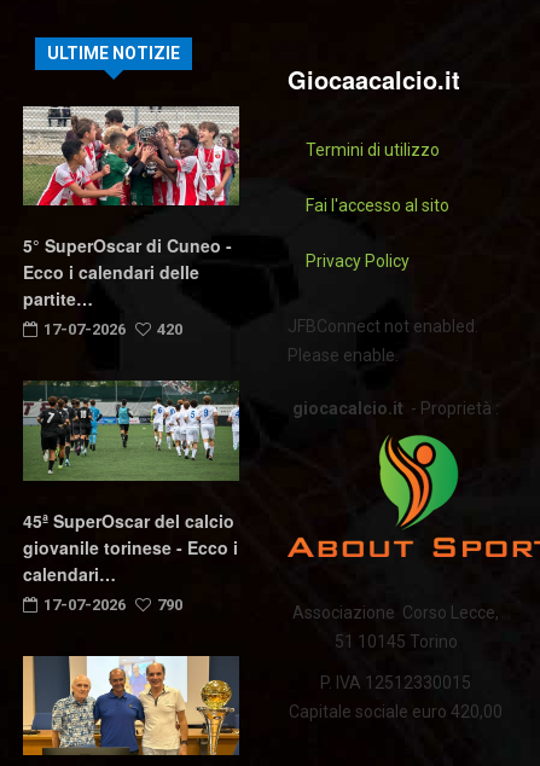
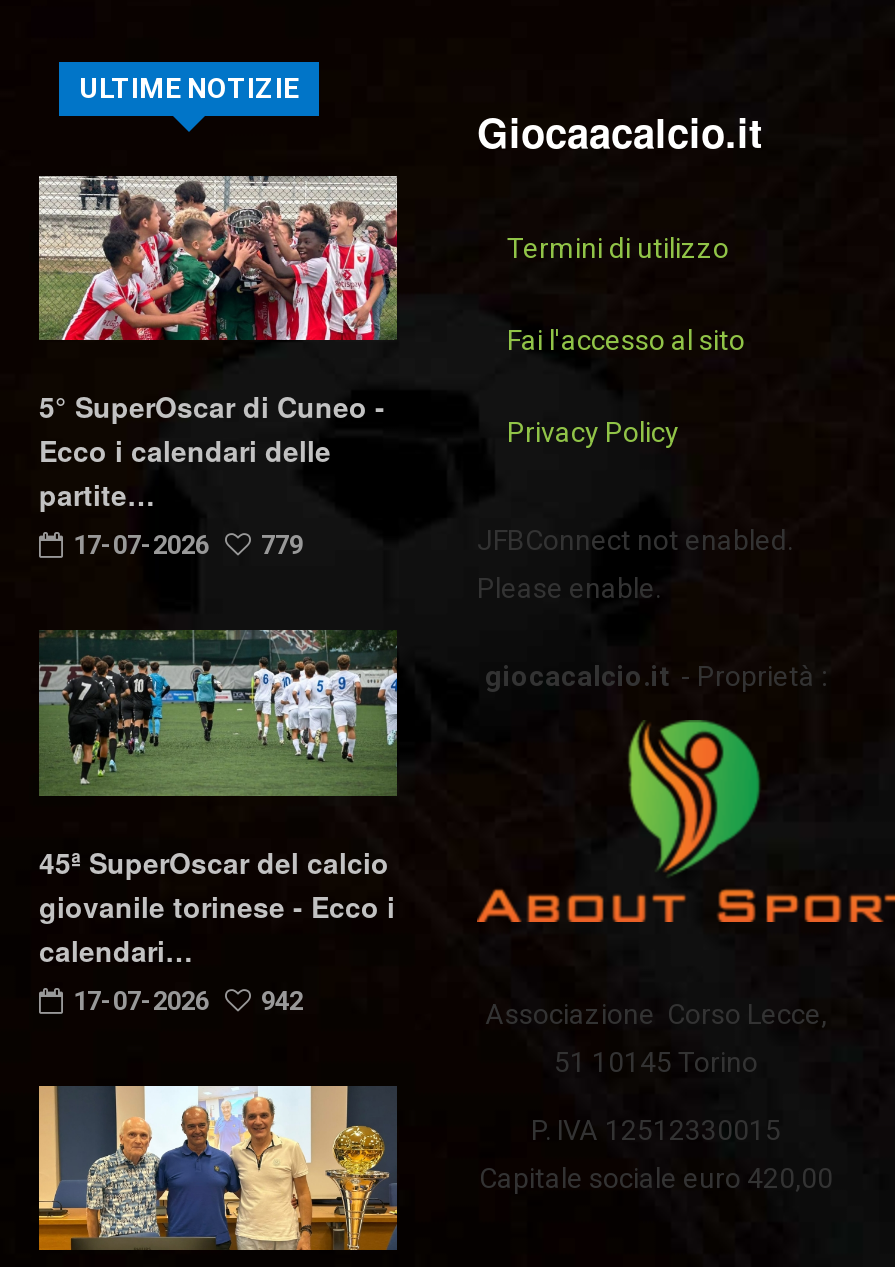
[43,320,182,339] 17-07-2026 420 -> [73,530,303,560] 17-07-2026 779
[43,595,182,614] 17-07-2026 790 -> [73,986,303,1016] 17-07-2026 942

